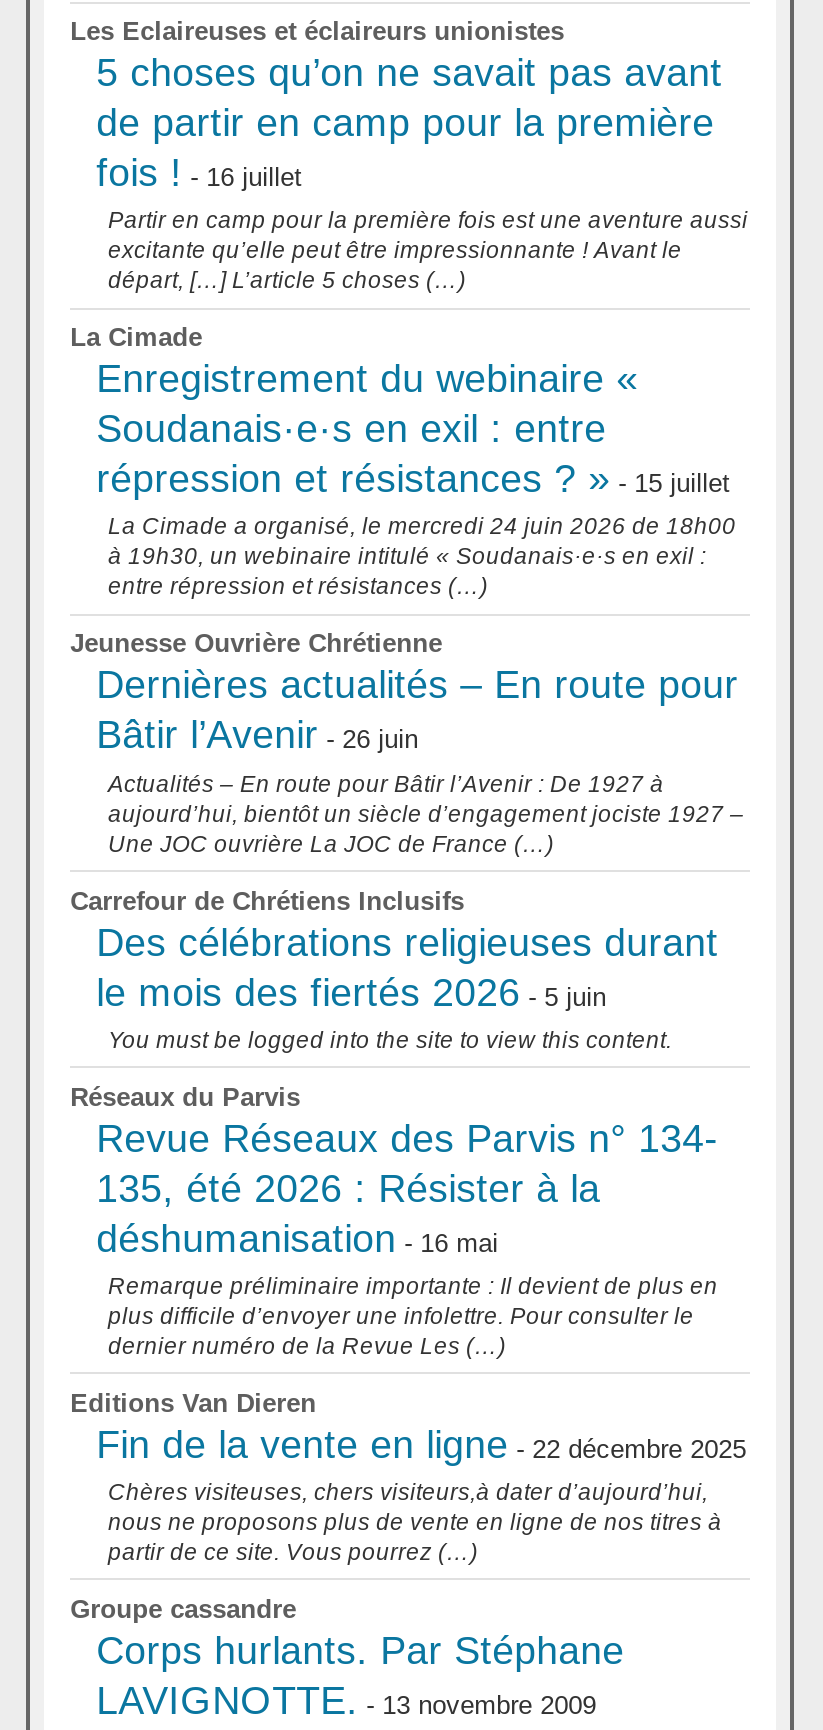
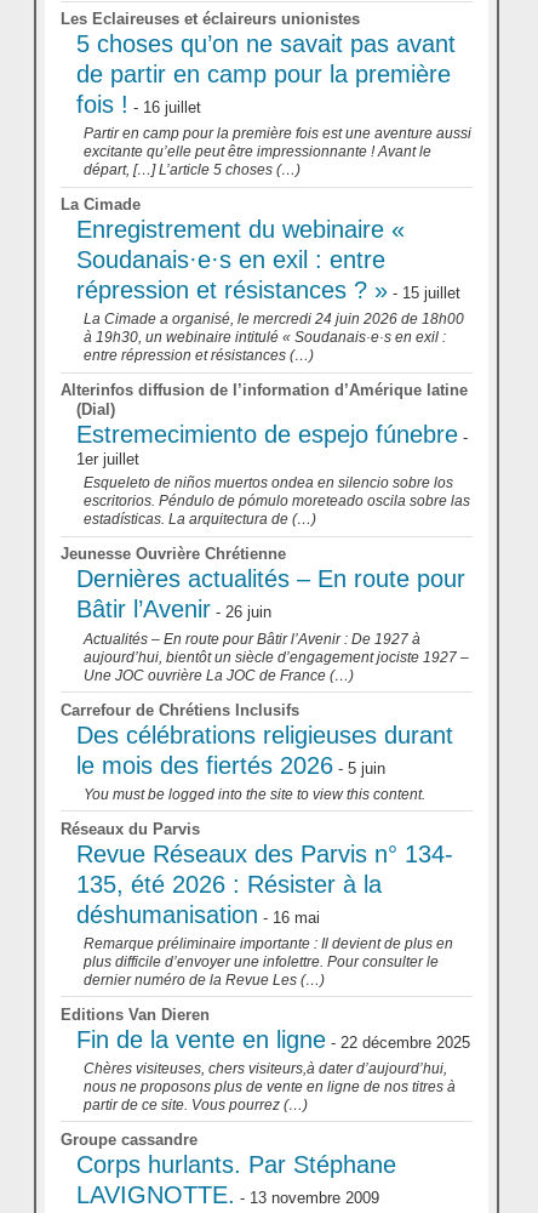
none -> [61,381,470,527] Alterinfos diffusion de l’information d’Amérique latine | (Dial) | Estremecimiento de espejo fúnebre - | 1er juillet | Esqueleto de niños muertos ondea en silencio sobre los | escritorios. Péndulo de pómulo moreteado oscila sobre las | estadísticas. La arquitectura de (…)

